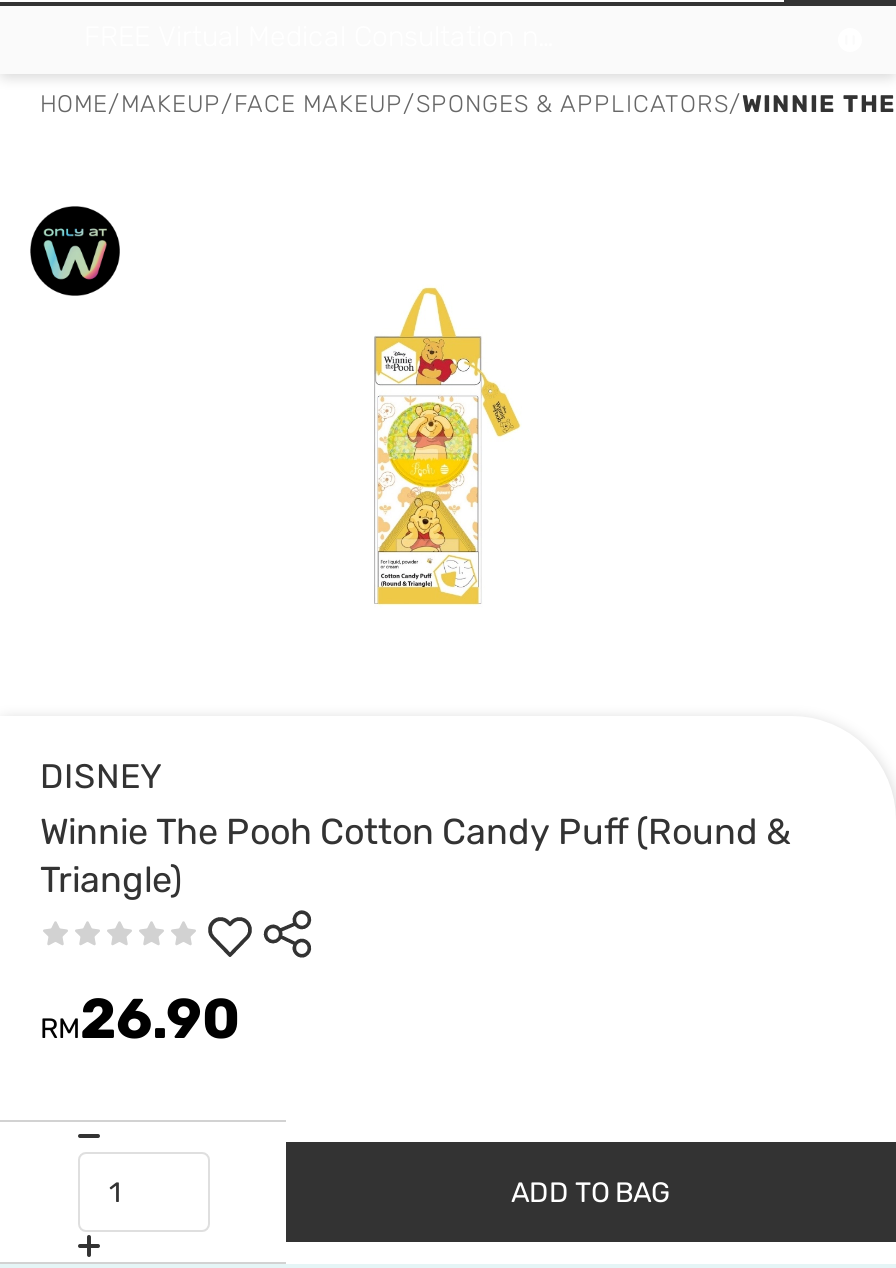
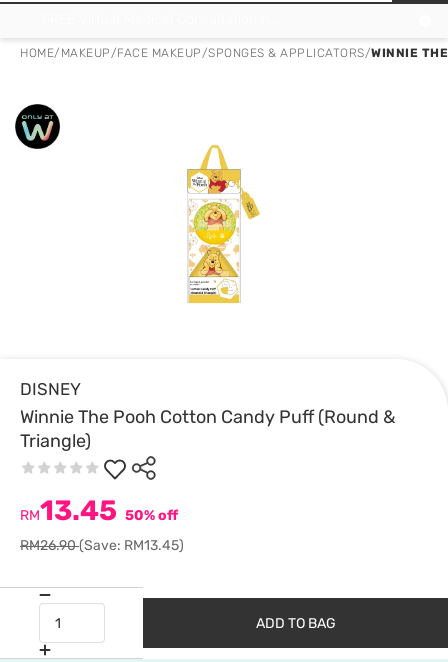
[40,986,240,1052] RM26.90 -> [20,494,184,554] RM13.45 50% off | RM26.90(Save: RM13.45)

